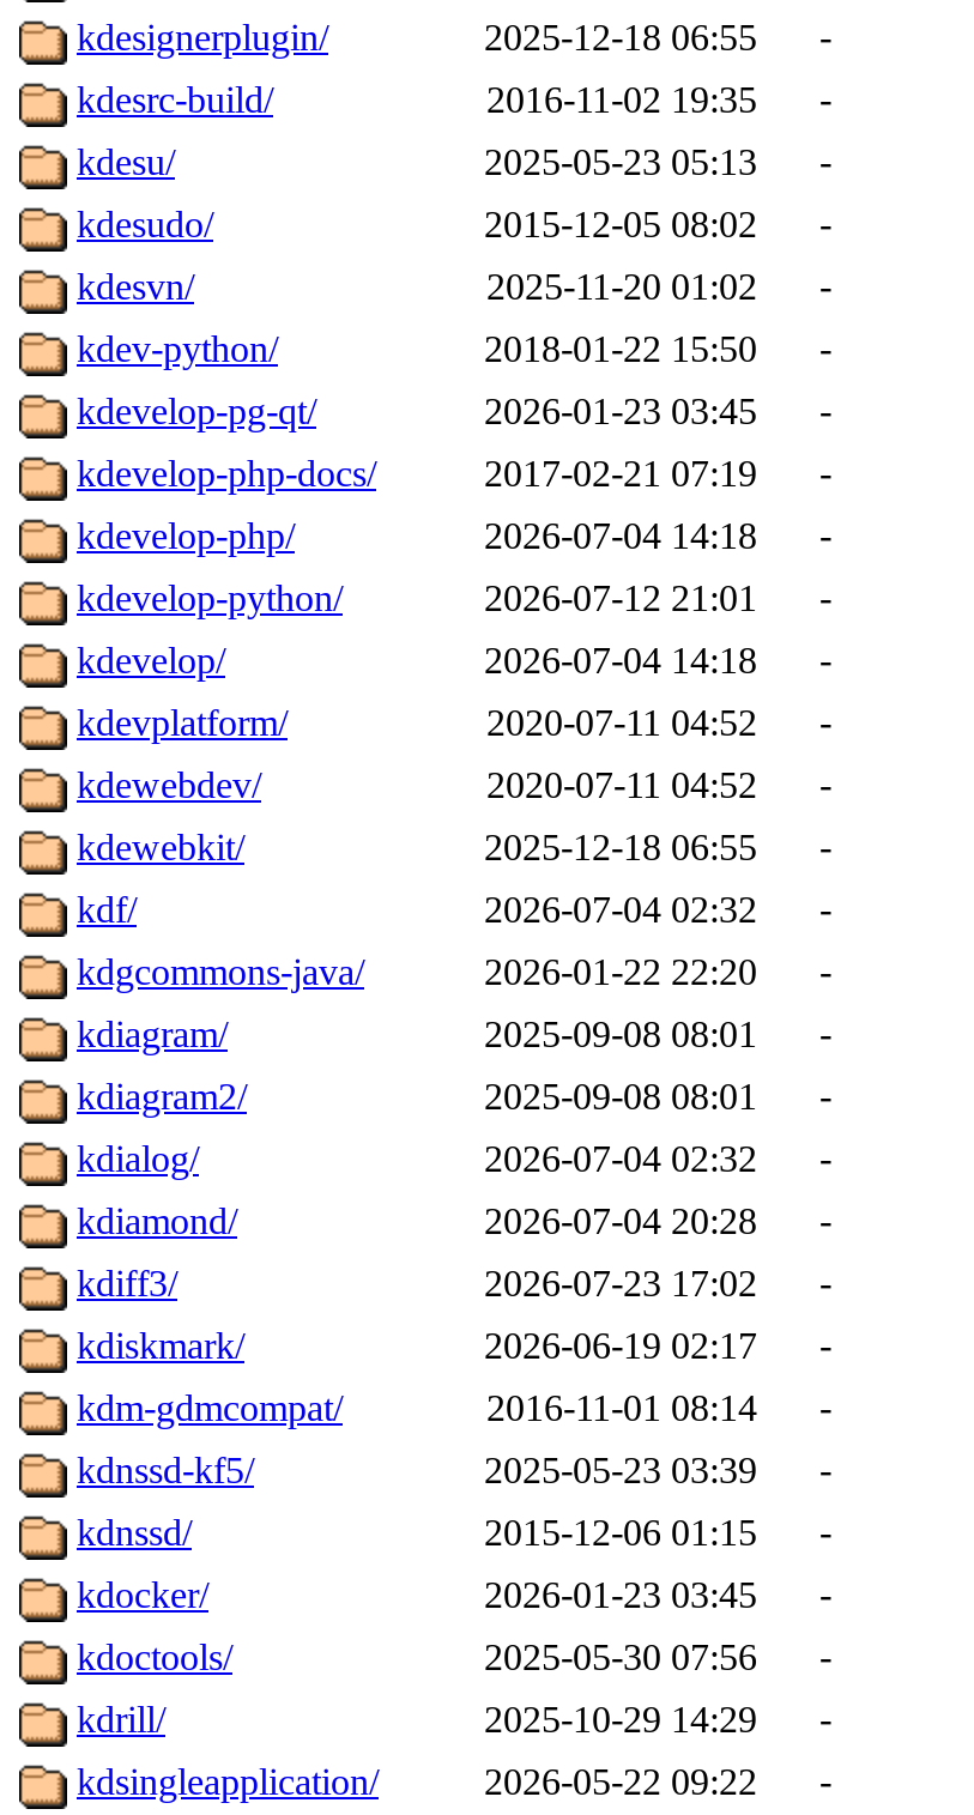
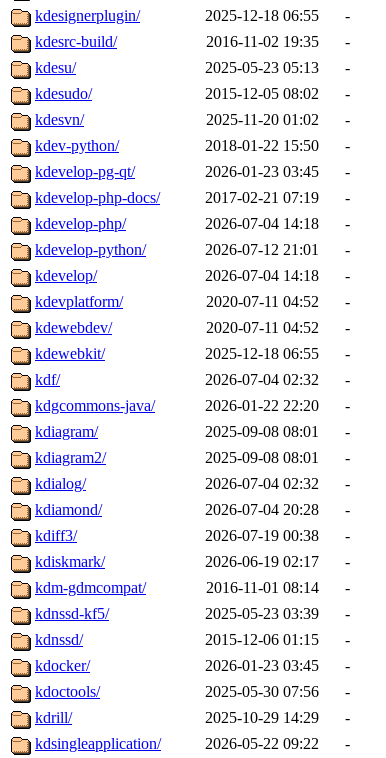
[484,1264,757,1304] 2026-07-23 17:02 -> [205,527,319,544] 2026-07-19 00:38

